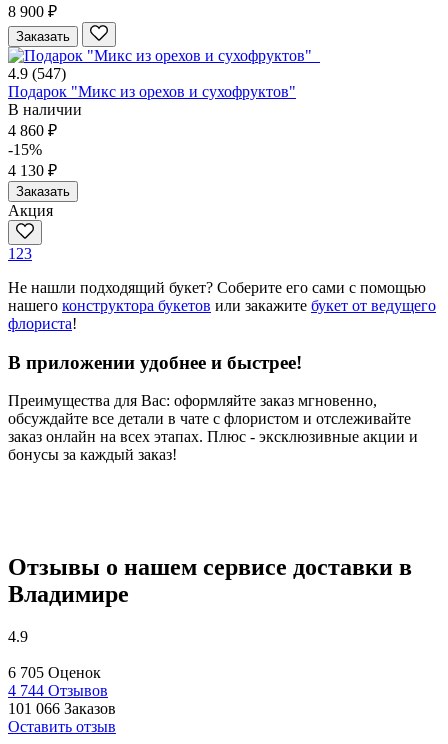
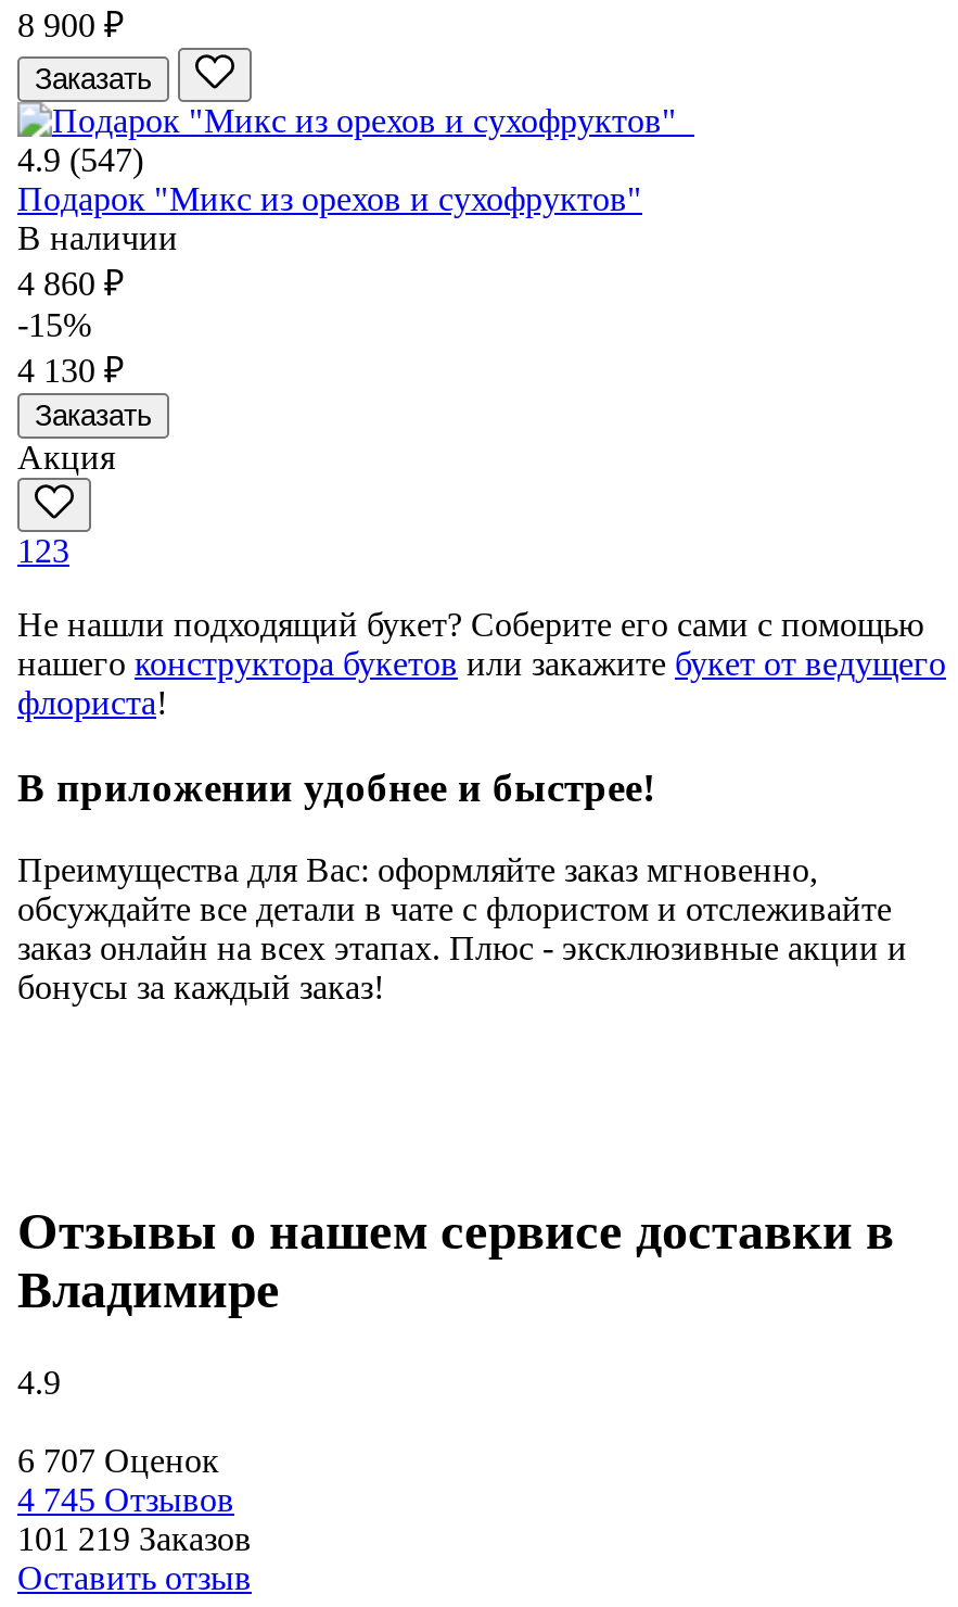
[8,664,101,681] 6 705 Оценок -> [17,1442,219,1479] 6 707 Оценок
[8,682,108,699] 4 744 Отзывов -> [17,1481,234,1518] 4 745 Отзывов
[8,700,116,717] 101 066 Заказов -> [17,1520,252,1557] 101 219 Заказов

